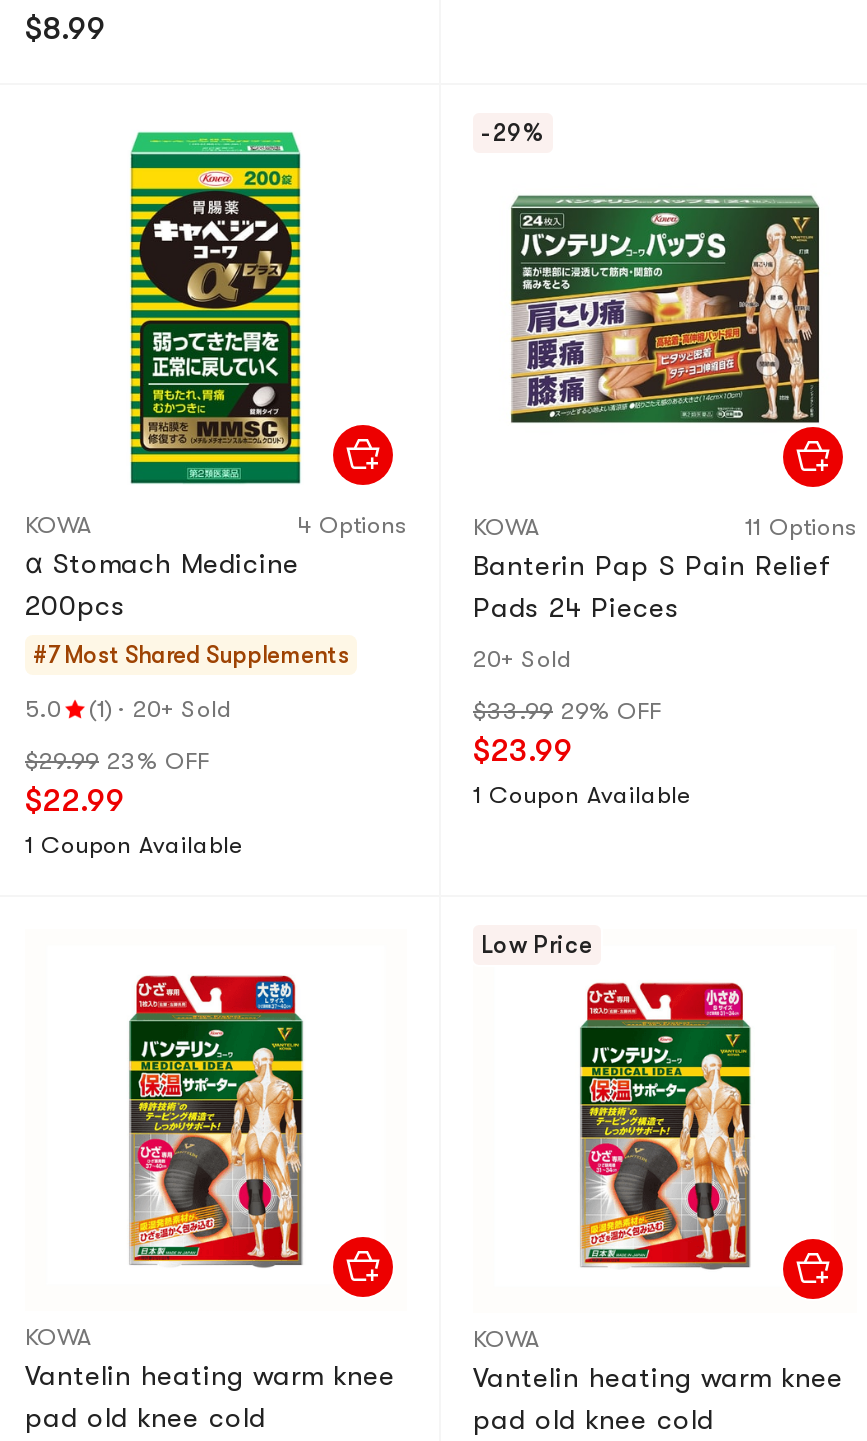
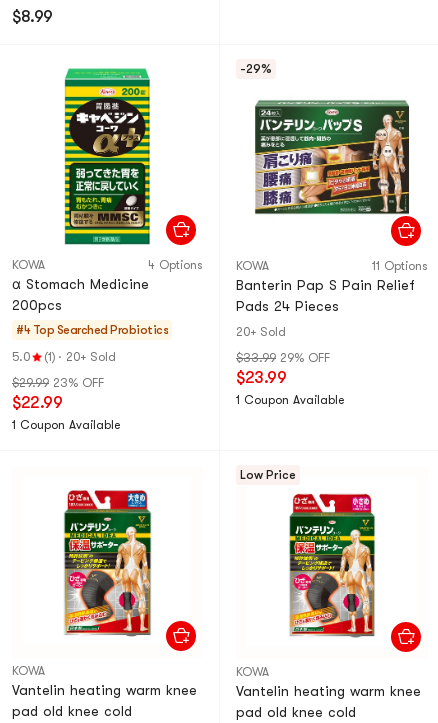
[33,641,349,669] #7 Most Shared Supplements -> [16,323,168,337] #4 Top Searched Probiotics

